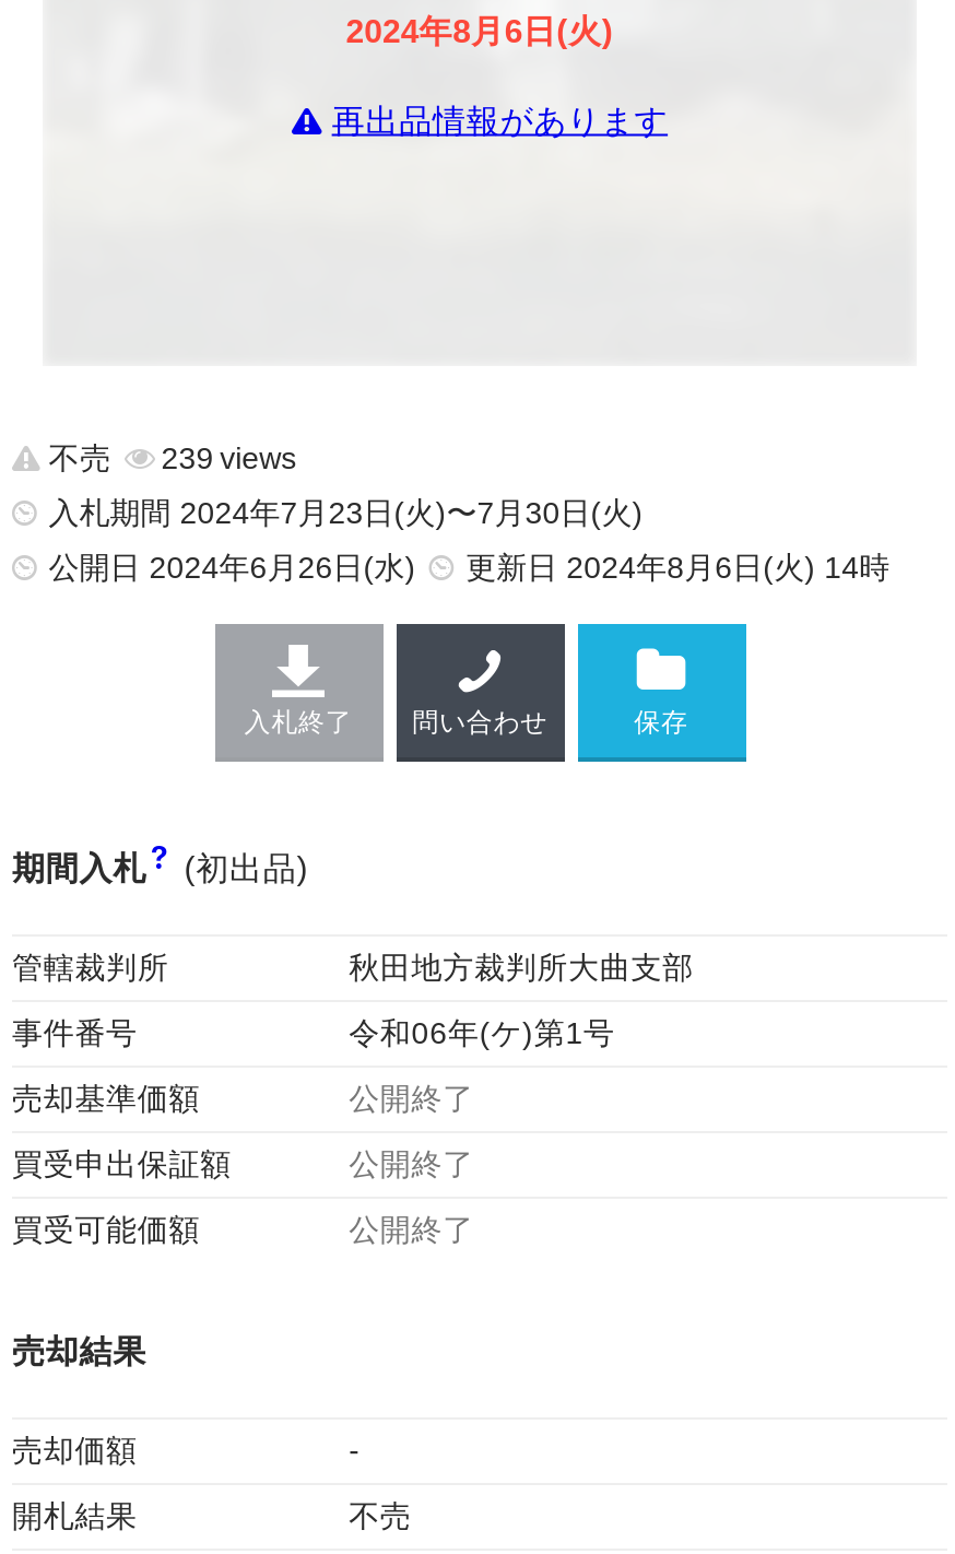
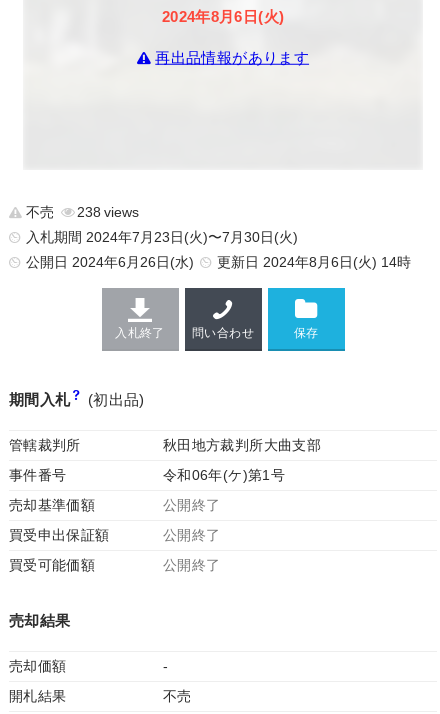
[49,440,214,475] 不売 239 -> [26,204,101,220] 不売 238

